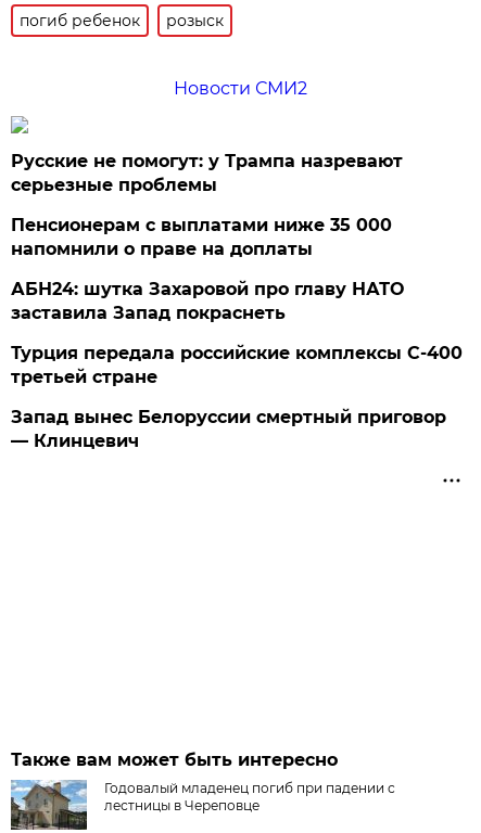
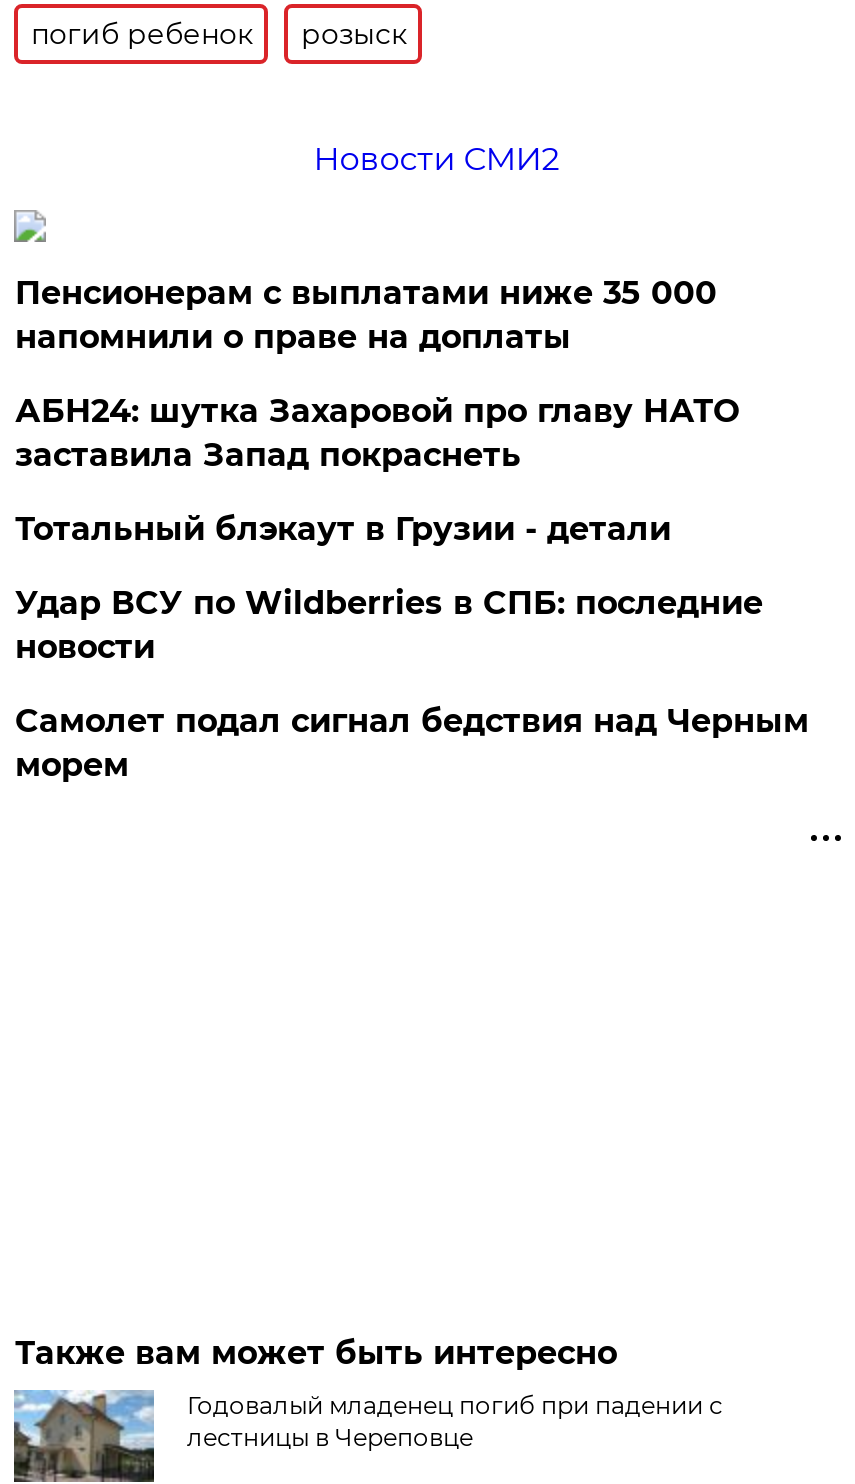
[11,151,403,195] Русские не помогут: у Трампа назревают | серьезные проблемы -> none
moved [11,215,404,323] -> [15,274,739,474]: Пенсионерам с выплатами ниже 35 000 | напомнили о праве на доплаты | АБН24: шутка Захаровой про главу НАТО | заставила Запад покраснеть
[11,343,463,451] Турция передала российские комплексы С-400 | третьей стране | Запад вынес Белоруссии смертный приговор | — Клинцевич -> [15,510,809,784] Тотальный блэкаут в Грузии - детали | Удар ВСУ по Wildberries в СПБ: последние | новости | Самолет подал сигнал бедствия над Черным | морем

